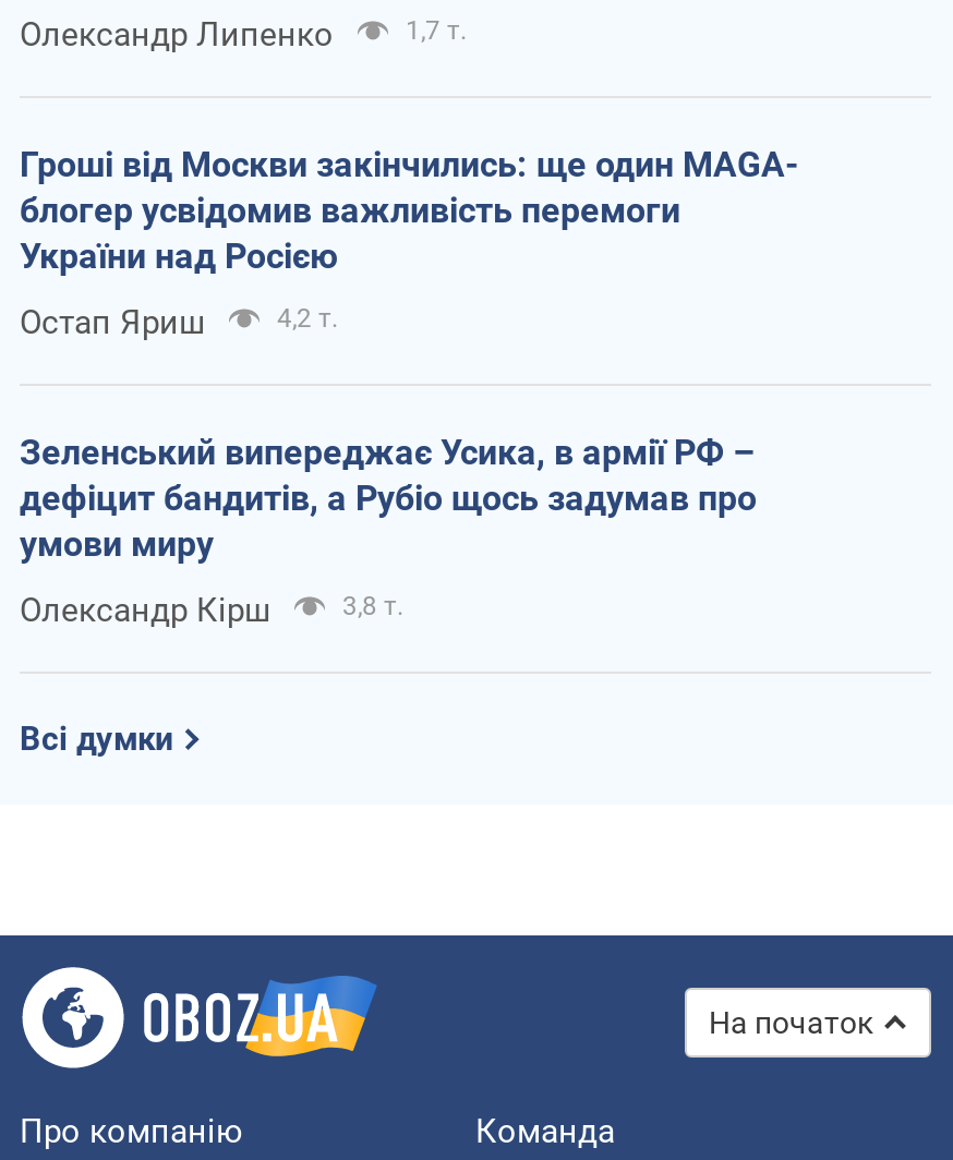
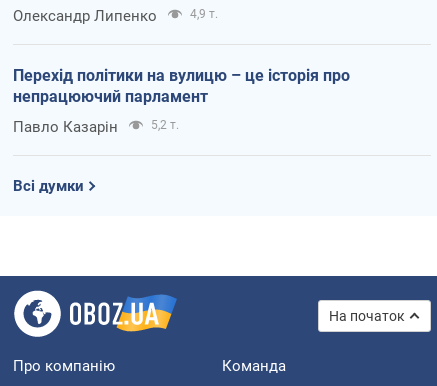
[20,15,798,629] 1,7 т. | Гроші від Москви закінчились: ще один MAGA- | блогер усвідомив важливість перемоги | України над Росією | Остап Яриш | 4,2 т. | Зеленський випереджає Усика, в армії РФ – | дефіцит бандитів, а Рубіо щось задумав про | умови миру | Олександр Кірш | 3,8 т. -> [13,7,350,136] 4,9 т. | Перехід політики на вулицю – це історія про | непрацюючий парламент | Павло Казарін | 5,2 т.

